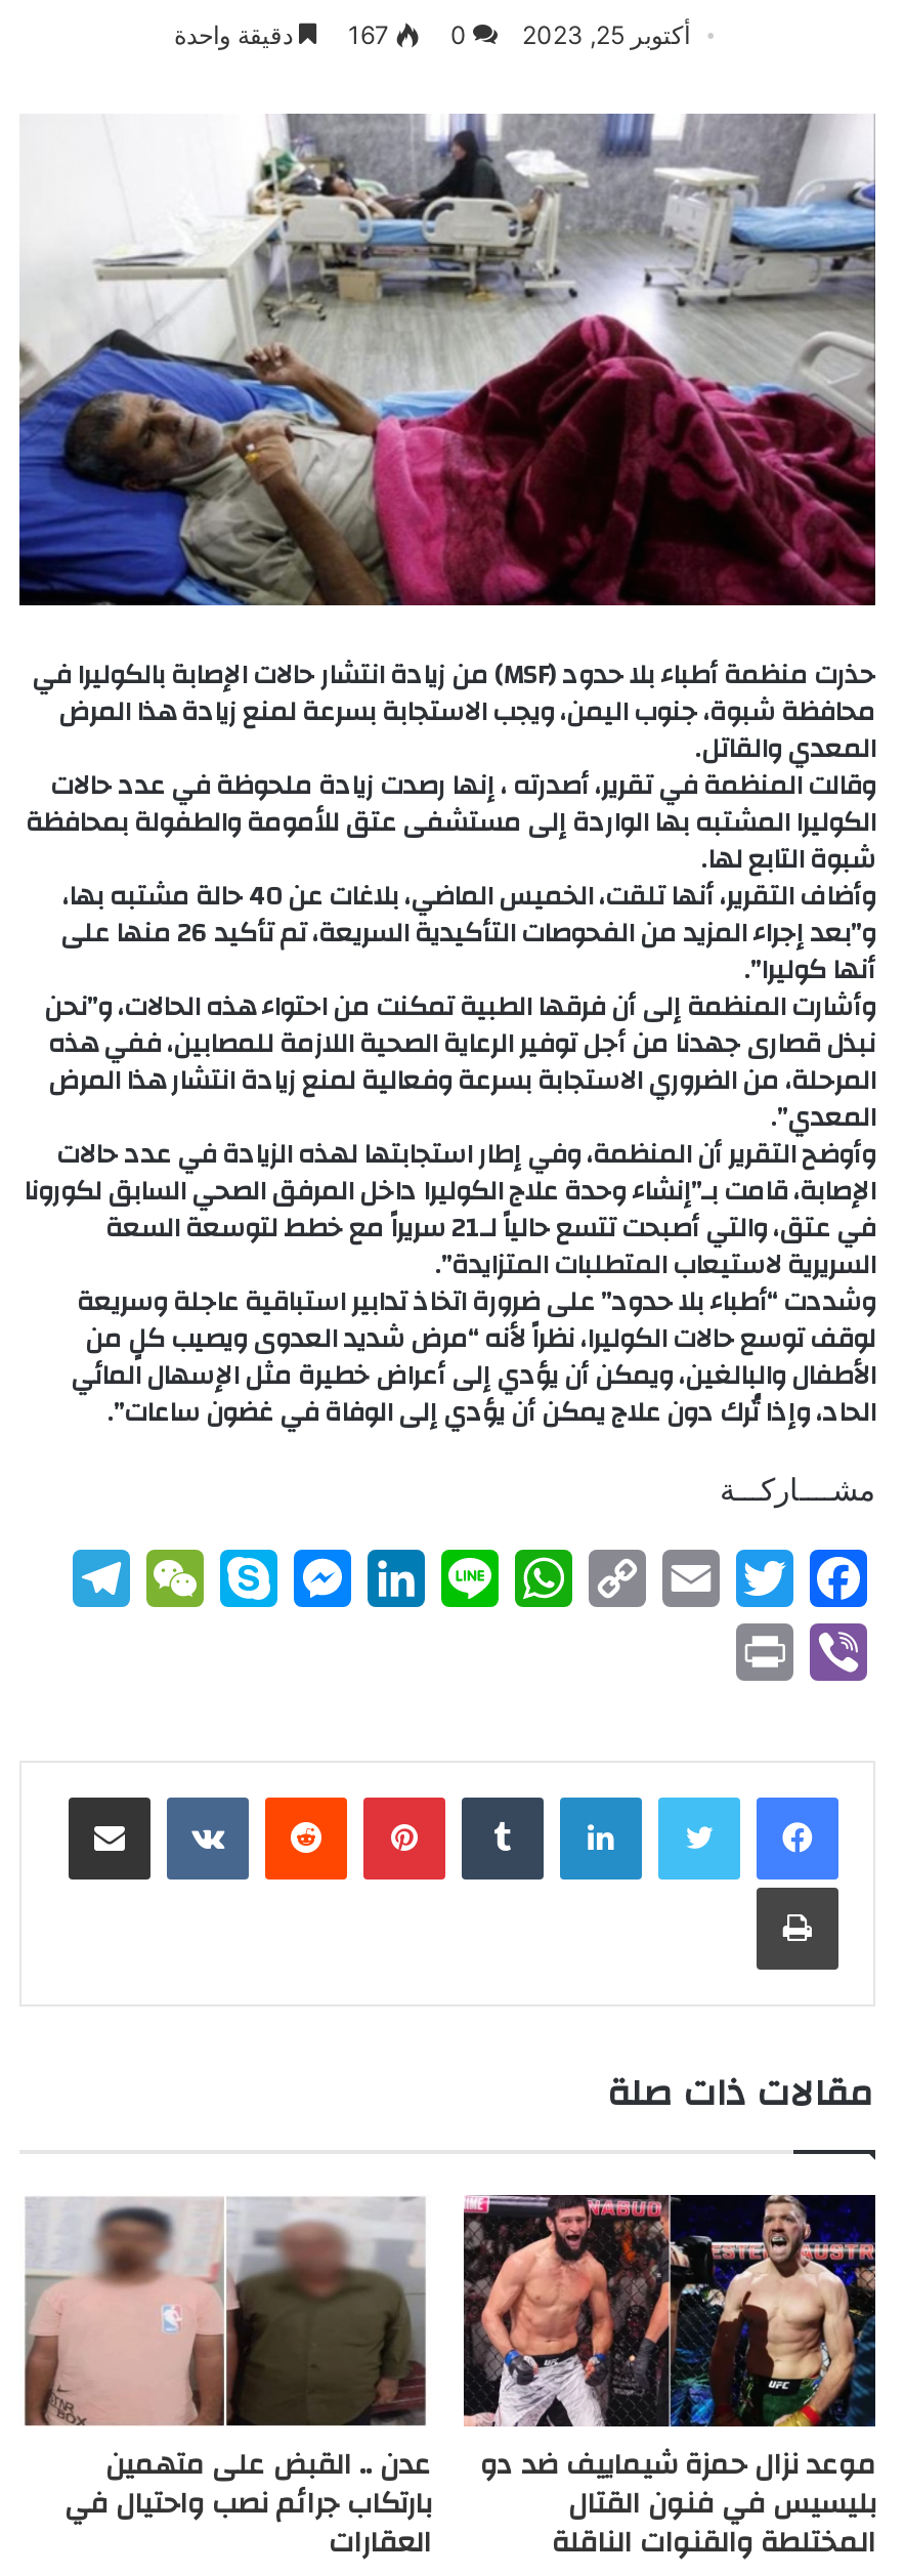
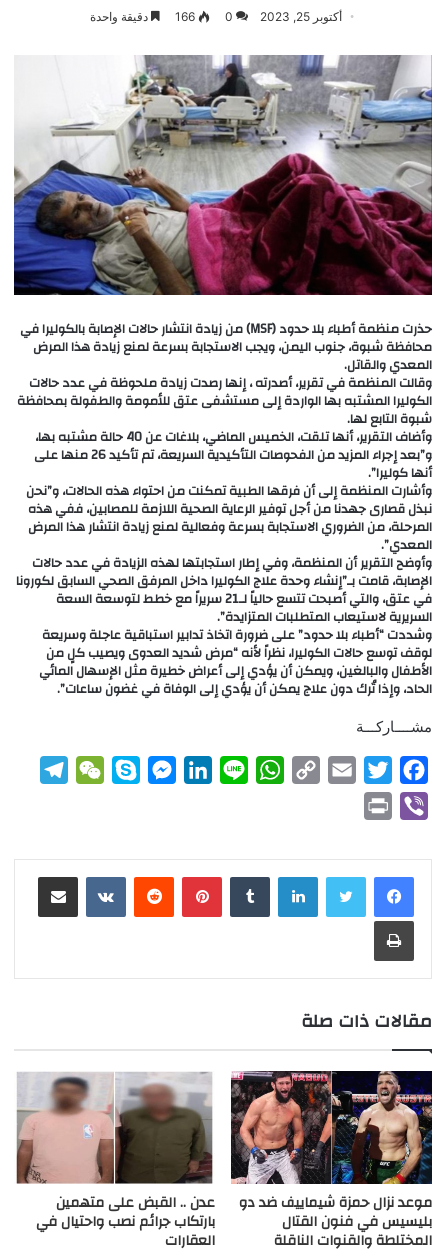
[174,19,467,50] 0 167 دقيقة واحدة -> [89,9,232,24] 0 166 دقيقة واحدة

